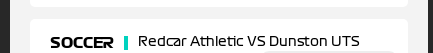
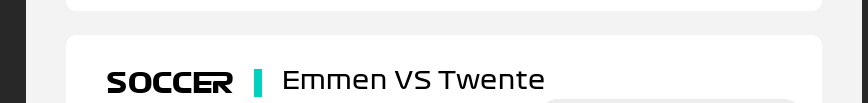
[138,36,360,48] Redcar Athletic VS Dunston UTS -> [282,69,546,93] Emmen VS Twente

